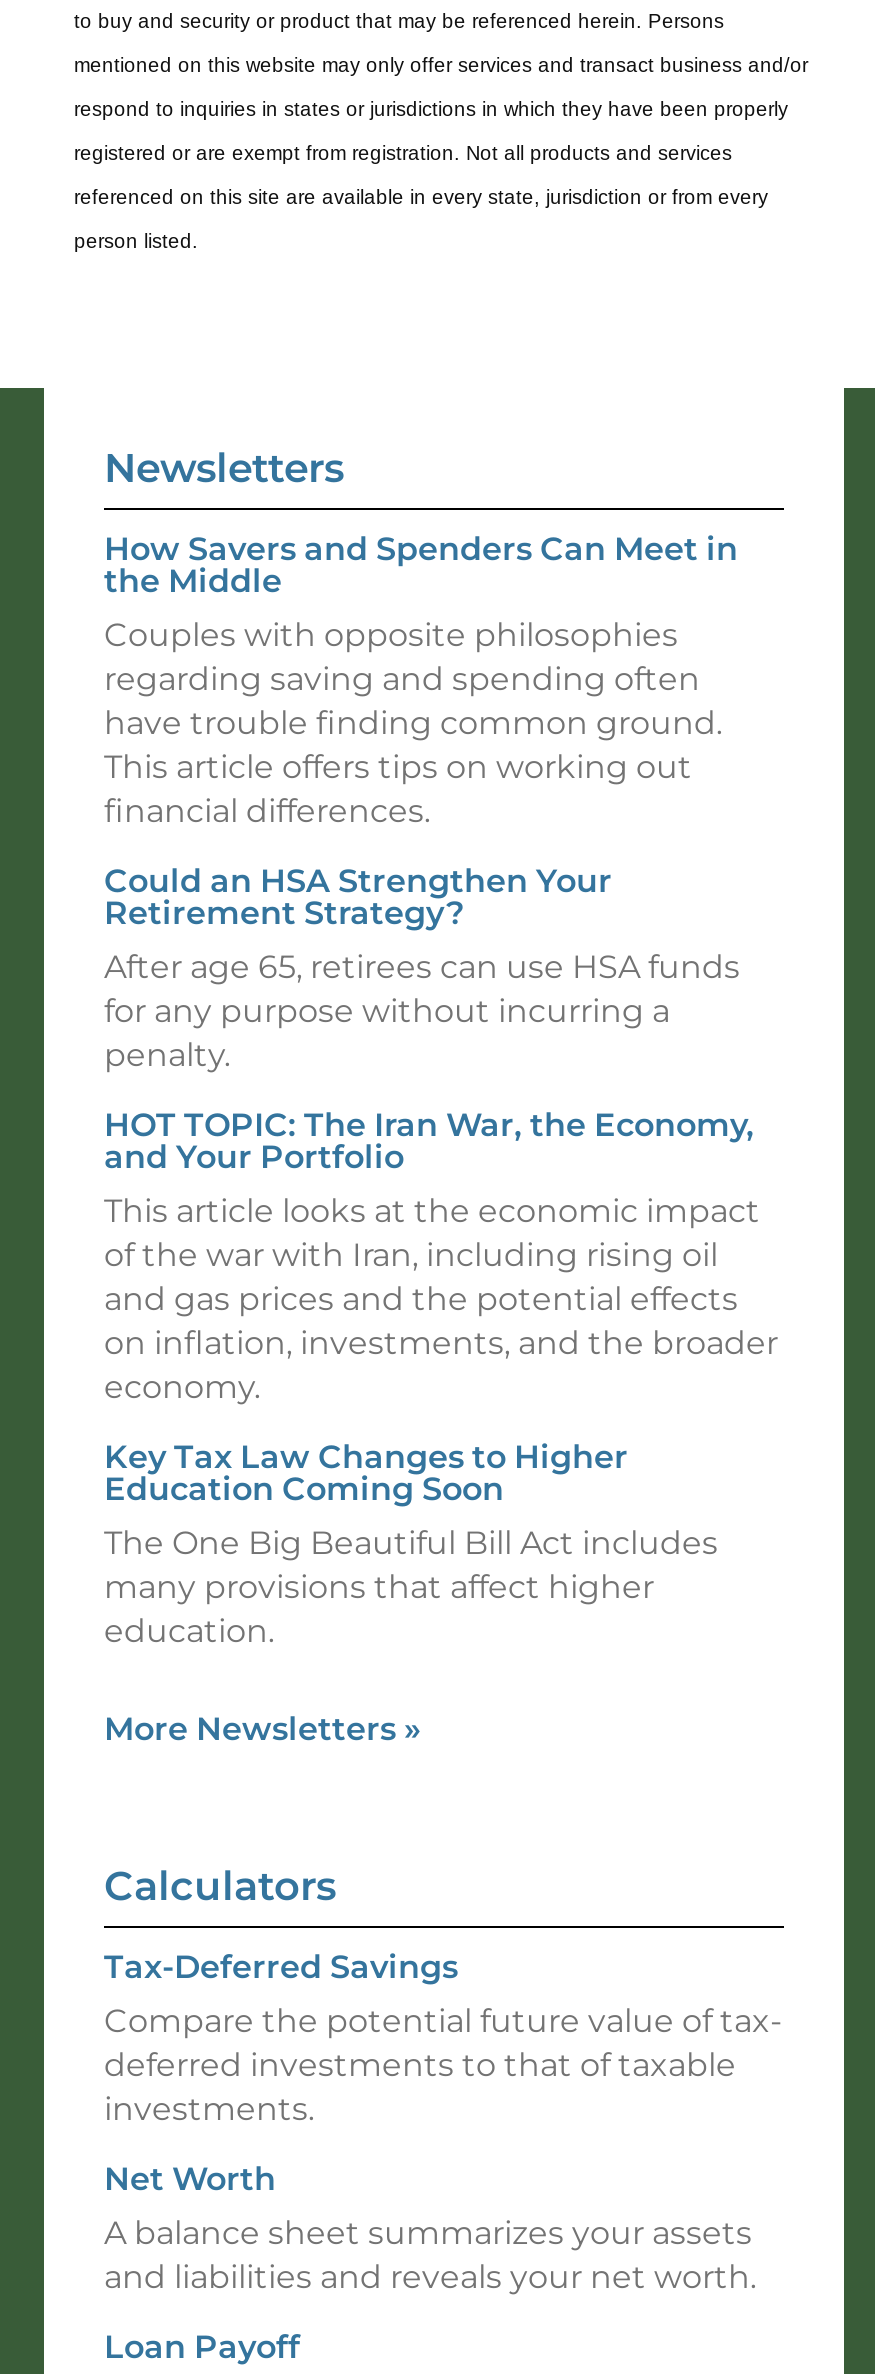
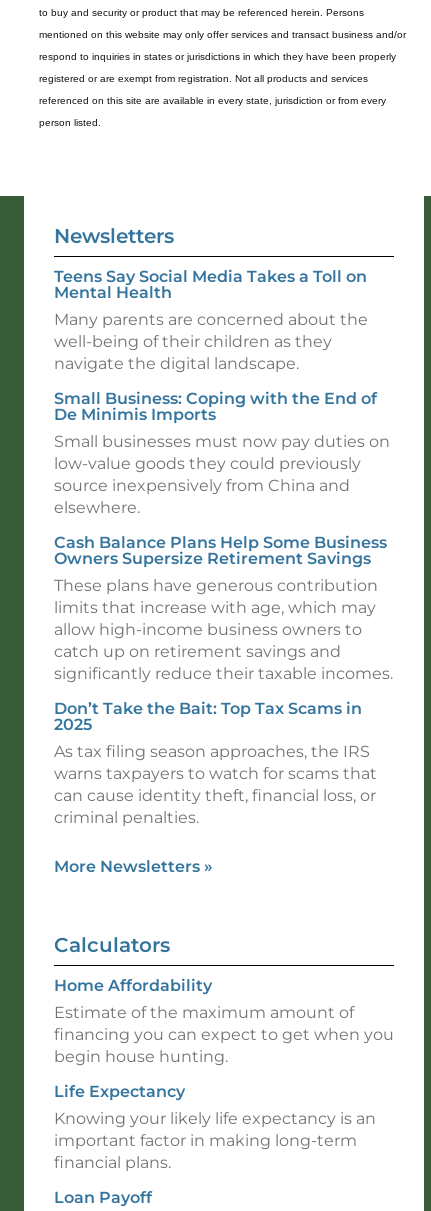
[104,529,738,829] How Savers and Spenders Can Meet in | the Middle | Couples with opposite philosophies | regarding saving and spending often | have trouble finding common ground. | This article offers tips on working out | financial differences. -> [54,267,368,373] Teens Say Social Media Takes a Toll on | Mental Health | Many parents are concerned about the | well-being of their children as they | navigate the digital landscape.
[104,861,740,1073] Could an HSA Strengthen Your | Retirement Strategy? | After age 65, retirees can use HSA funds | for any purpose without incurring a | penalty. -> [54,389,390,517] Small Business: Coping with the End of | De Minimis Imports | Small businesses must now pay duties on | low-value goods they could previously | source inexpensively from China and | elsewhere.
[104,1105,778,1405] HOT TOPIC: The Iran War, the Economy, | and Your Portfolio | This article looks at the economic impact | of the war with Iran, including rising oil | and gas prices and the potential effects | on inflation, investments, and the broader | economy. -> [54,533,393,683] Cash Balance Plans Help Some Business | Owners Supersize Retirement Savings | These plans have generous contribution | limits that increase with age, which may | allow high-income business owners to | catch up on retirement savings and | significantly reduce their taxable incomes.
[104,1437,718,1649] Key Tax Law Changes to Higher | Education Coming Soon | The One Big Beautiful Bill Act includes | many provisions that affect higher | education. -> [54,699,377,827] Don’t Take the Bait: Top Tax Scams in | 2025 | As tax filing season approaches, the IRS | warns taxpayers to watch for scams that | can cause identity theft, financial loss, or | criminal penalties.
[104,1947,782,2127] Tax-Deferred Savings | Compare the potential future value of tax- | deferred investments to that of taxable | investments. -> [54,976,394,1066] Home Affordability | Estimate of the maximum amount of | financing you can expect to get when you | begin house hunting.
[104,2159,756,2295] Net Worth | A balance sheet summarizes your assets | and liabilities and reveals your net worth. -> [54,1082,376,1172] Life Expectancy | Knowing your likely life expectancy is an | important factor in making long-term | financial plans.

